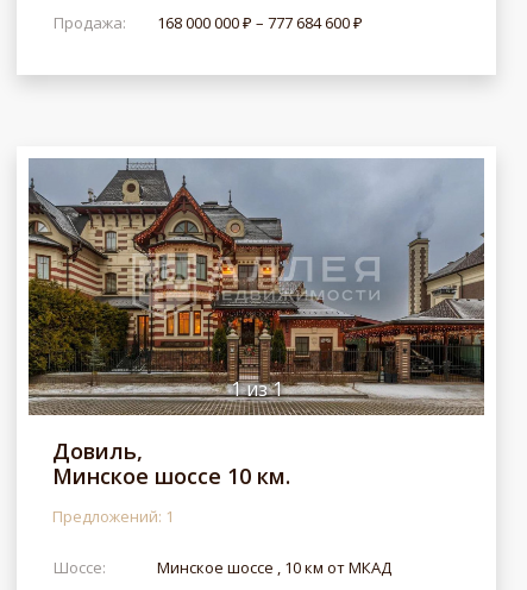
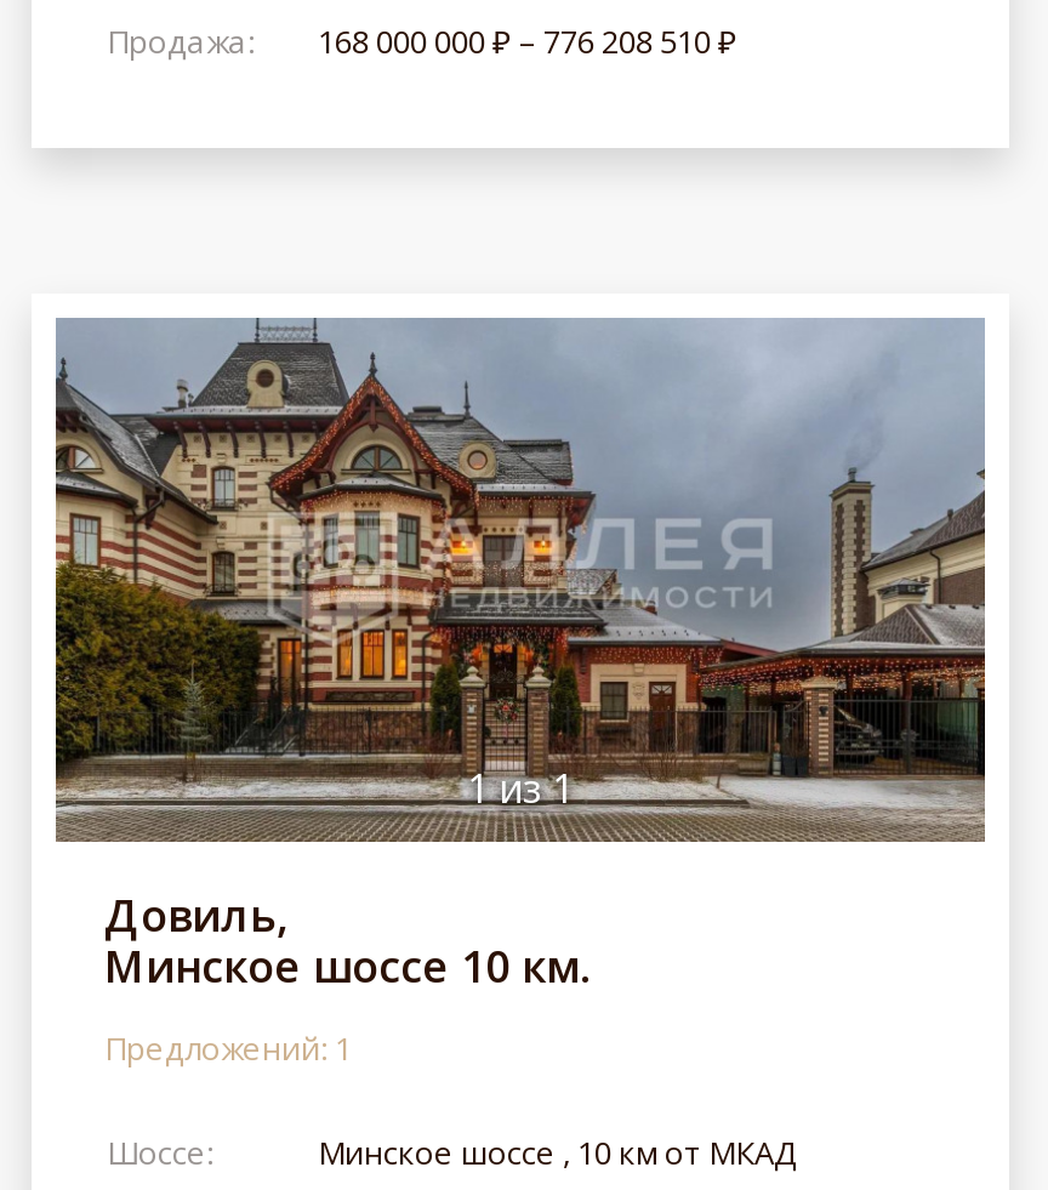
[54,12,363,33] Продажа: 168 000 000 ₽ – 777 684 600 ₽ -> [107,19,737,62] Продажа: 168 000 000 ₽ – 776 208 510 ₽

